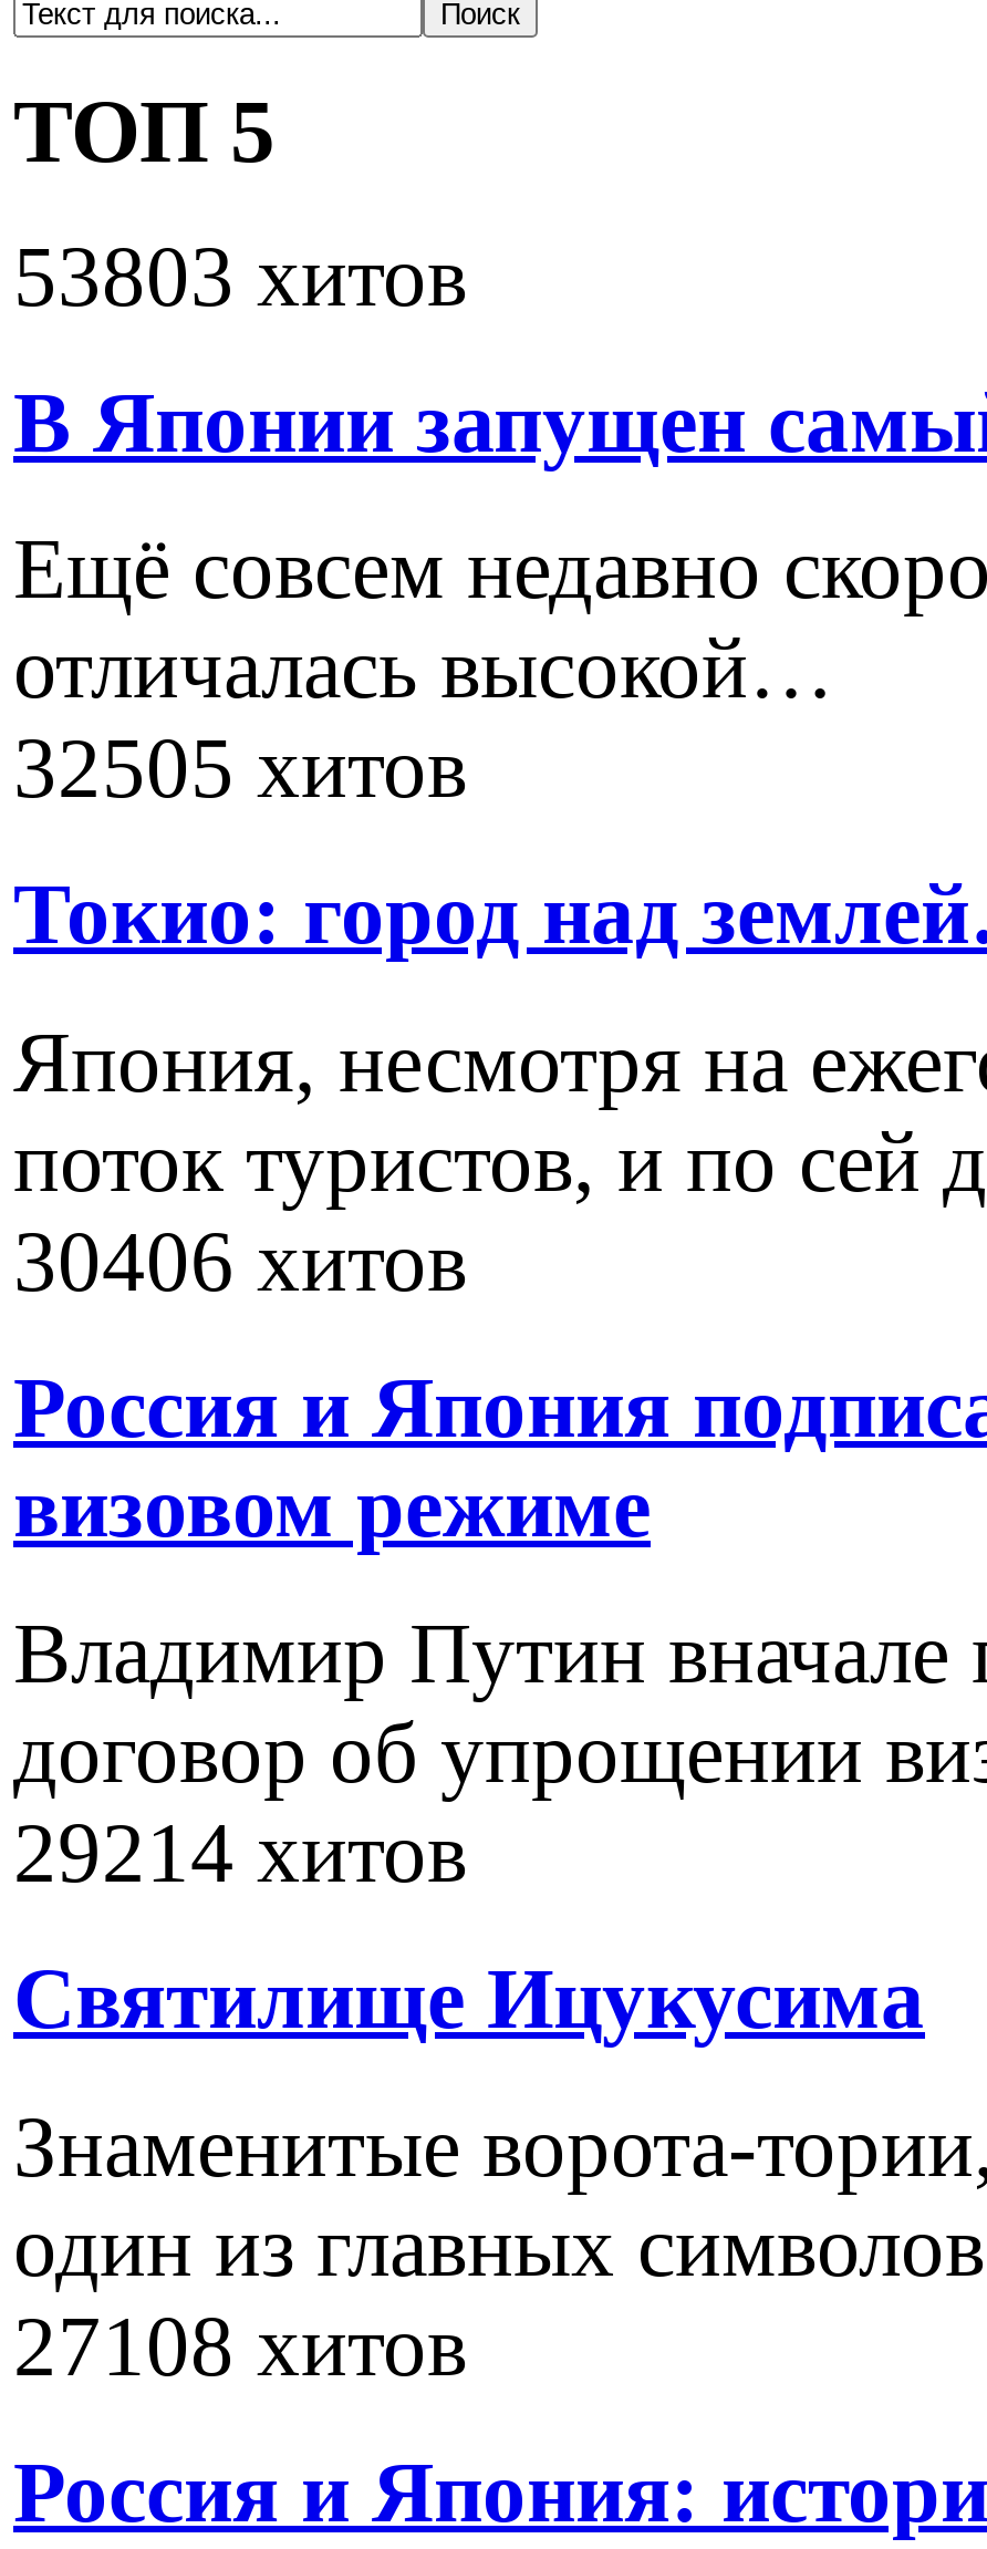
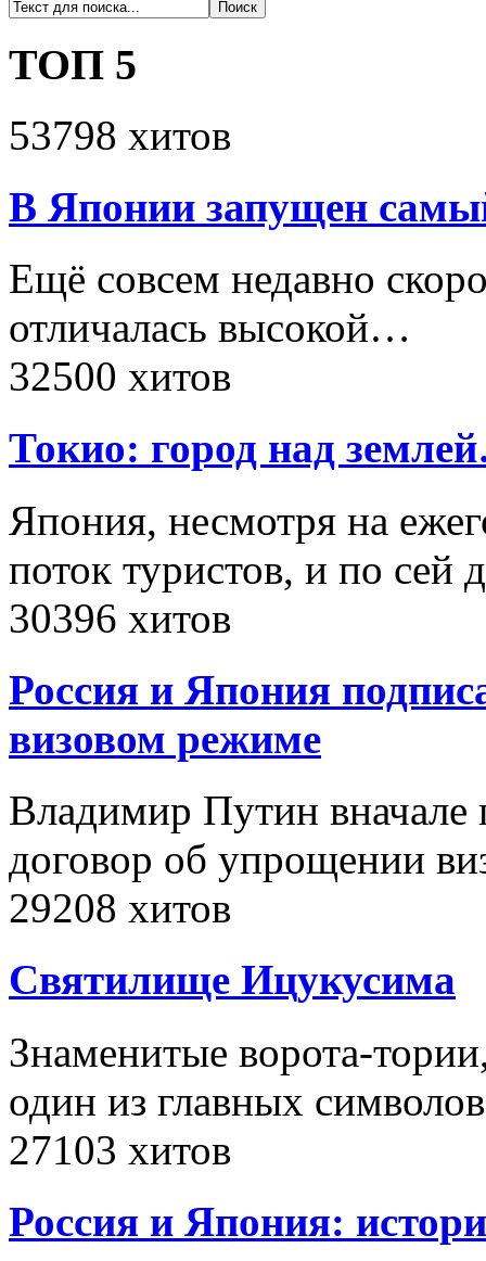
[13,227,467,322] 53803 хитов -> [9,111,231,158] 53798 хитов
[13,720,467,815] 32505 хитов -> [9,353,231,400] 32500 хитов
[13,1212,467,1308] 30406 хитов -> [9,594,231,641] 30396 хитов
[13,1805,467,1900] 29214 хитов -> [9,885,231,931] 29208 хитов
[13,2297,467,2392] 27108 хитов -> [9,1126,231,1173] 27103 хитов

